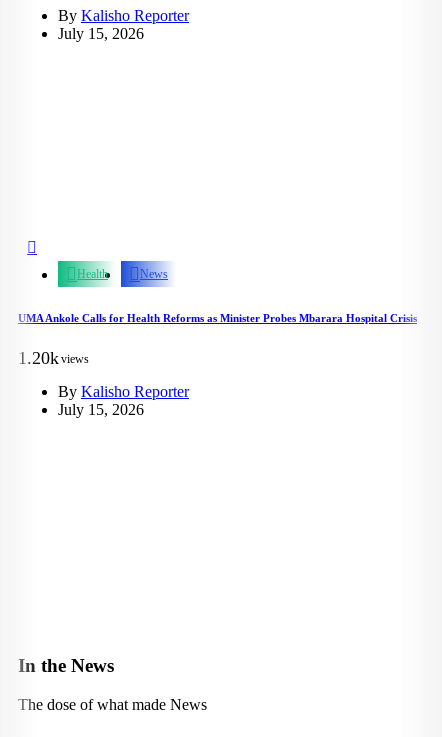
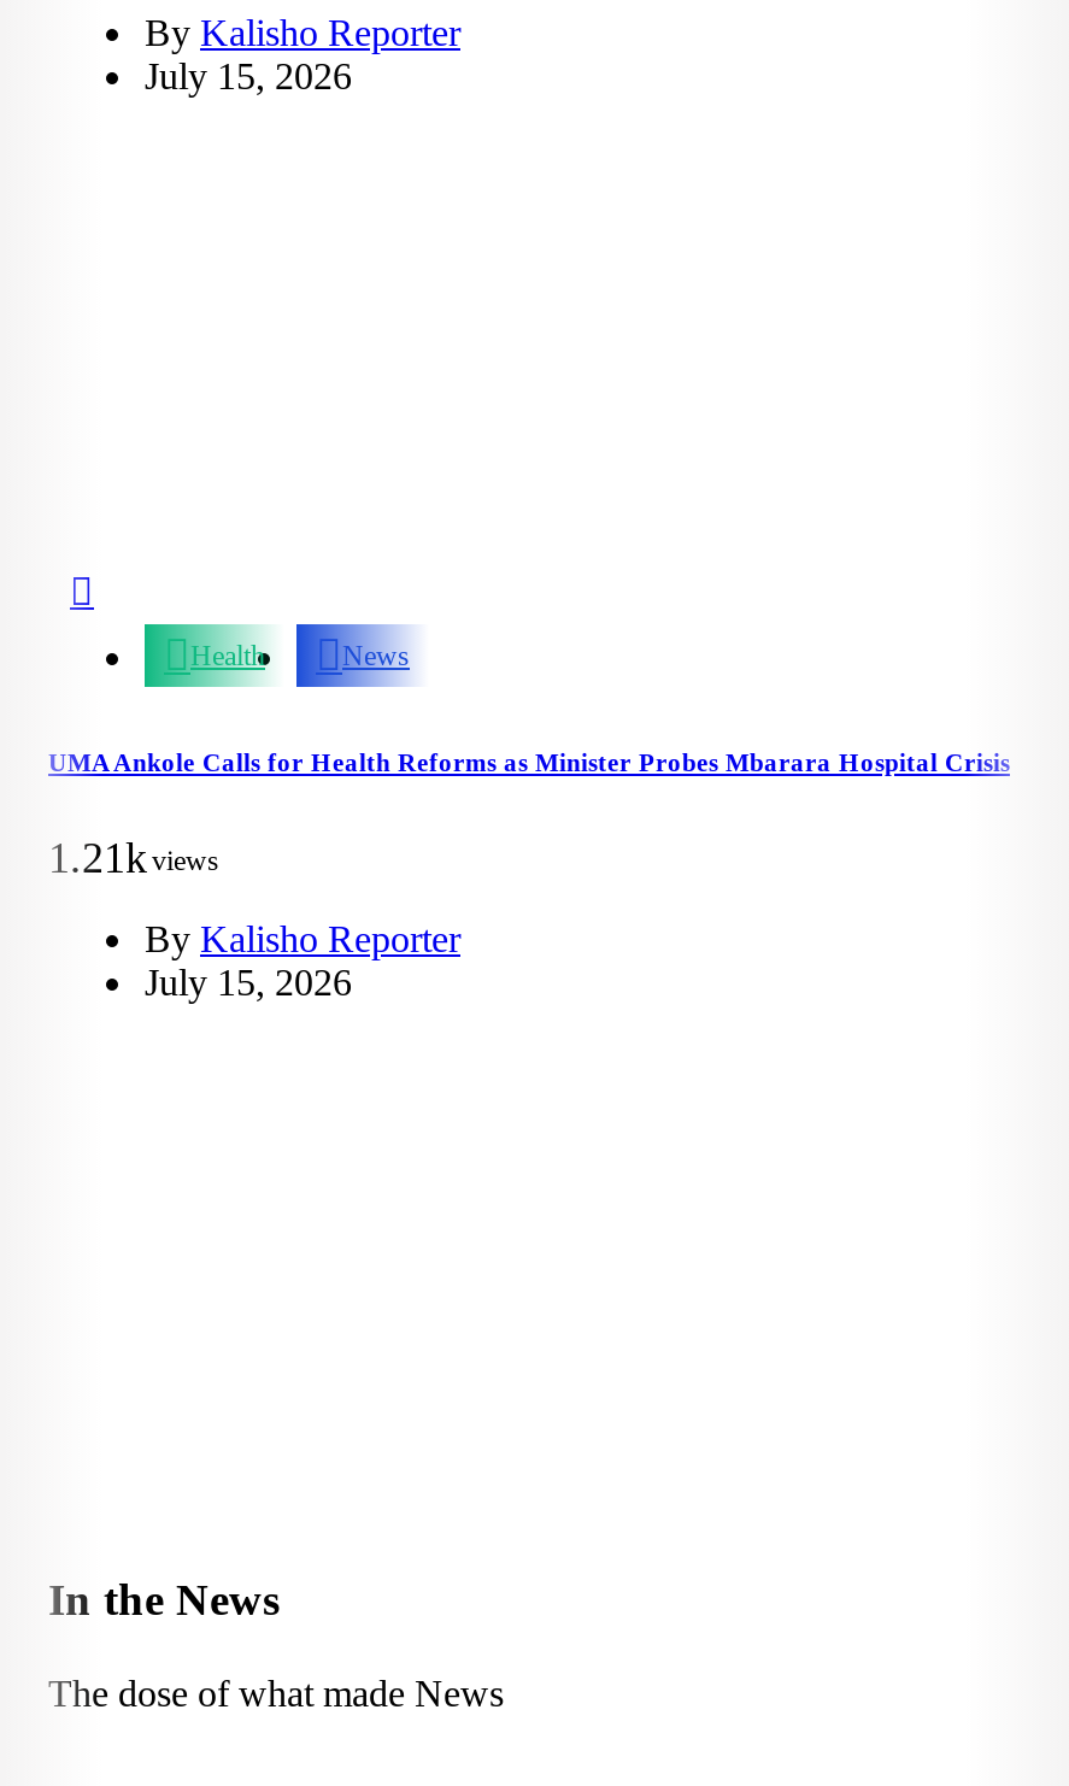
[18,348,89,368] 1.20k views -> [48,834,219,883] 1.21k views

